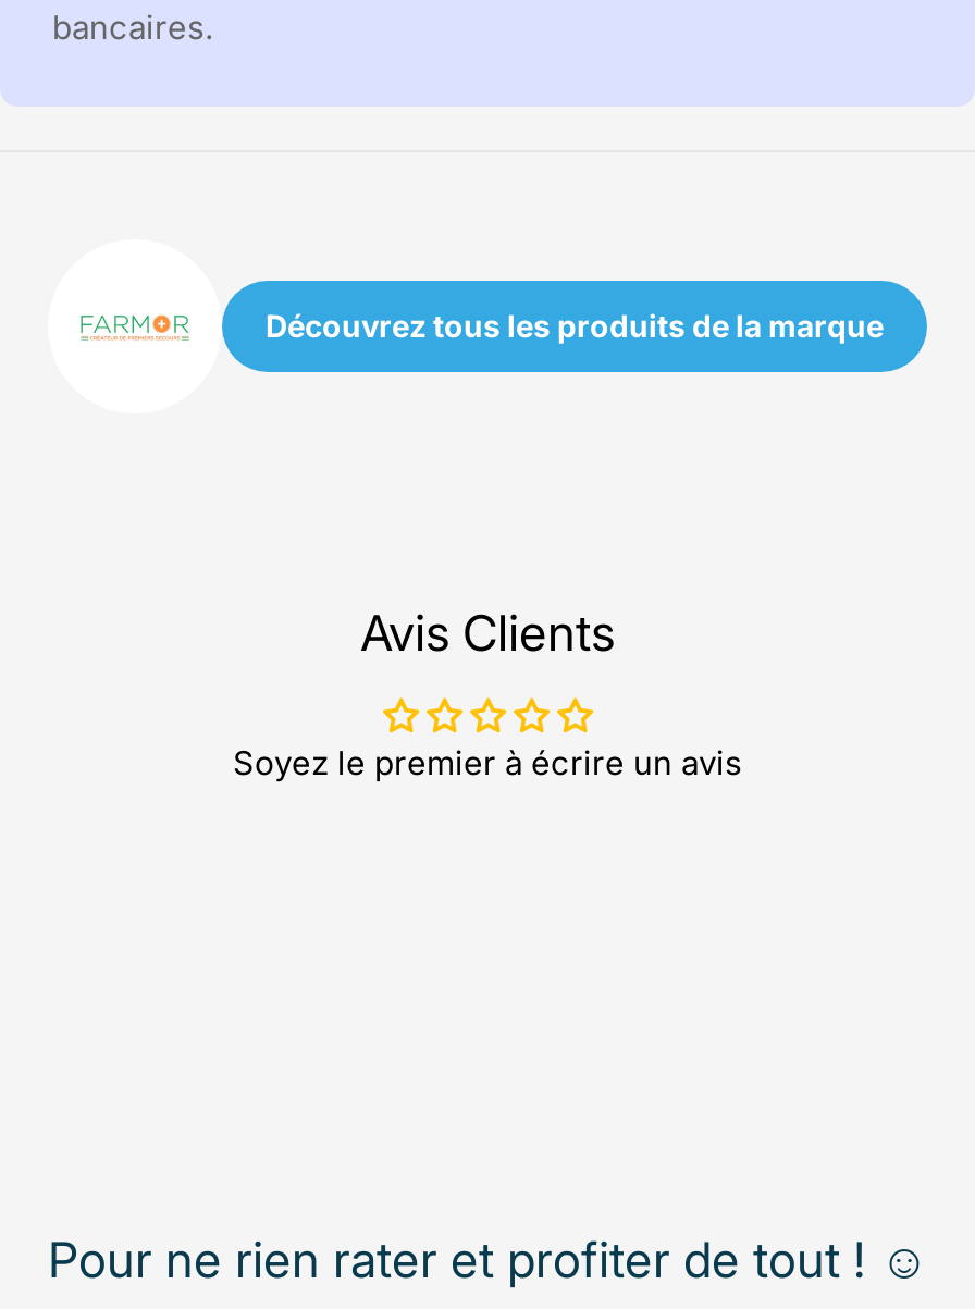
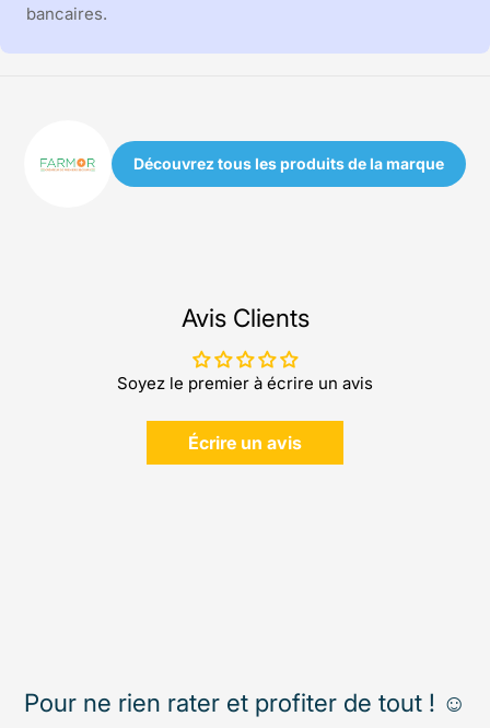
none -> [188,432,302,453] Écrire un avis

